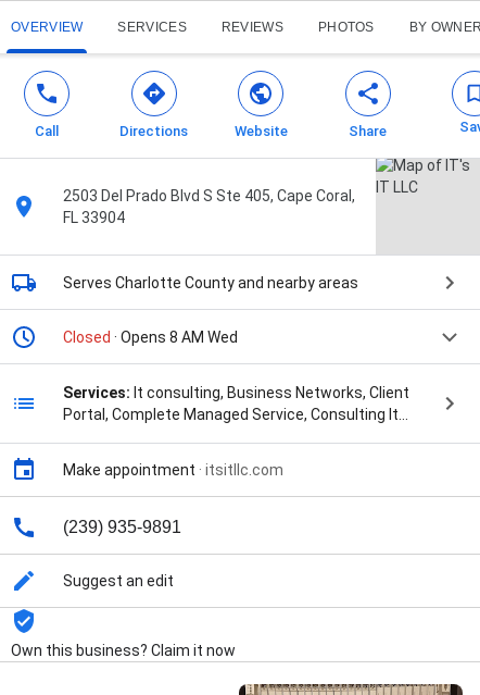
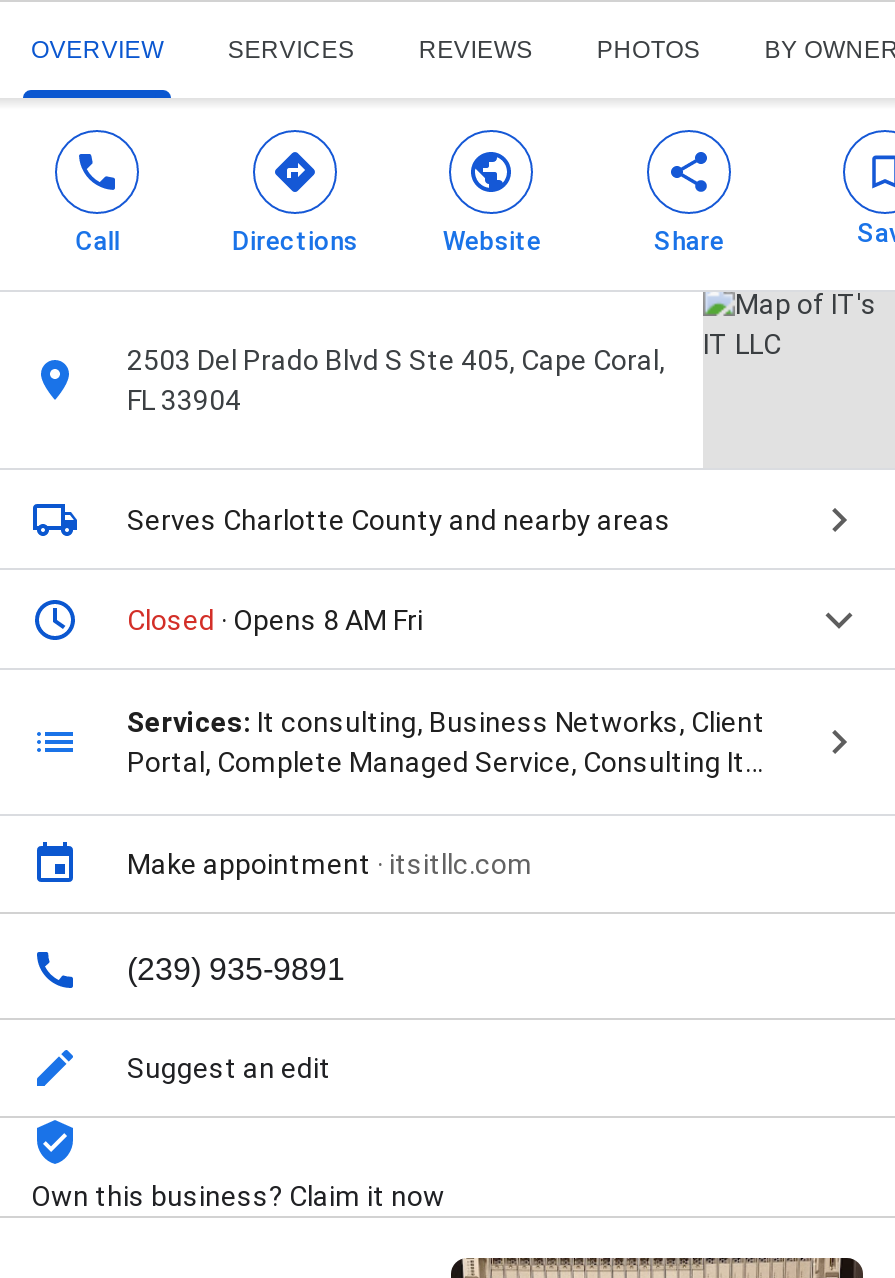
[63,329,238,346] Closed · Opens 8 AM Wed -> [127,604,423,636] Closed · Opens 8 AM Fri

